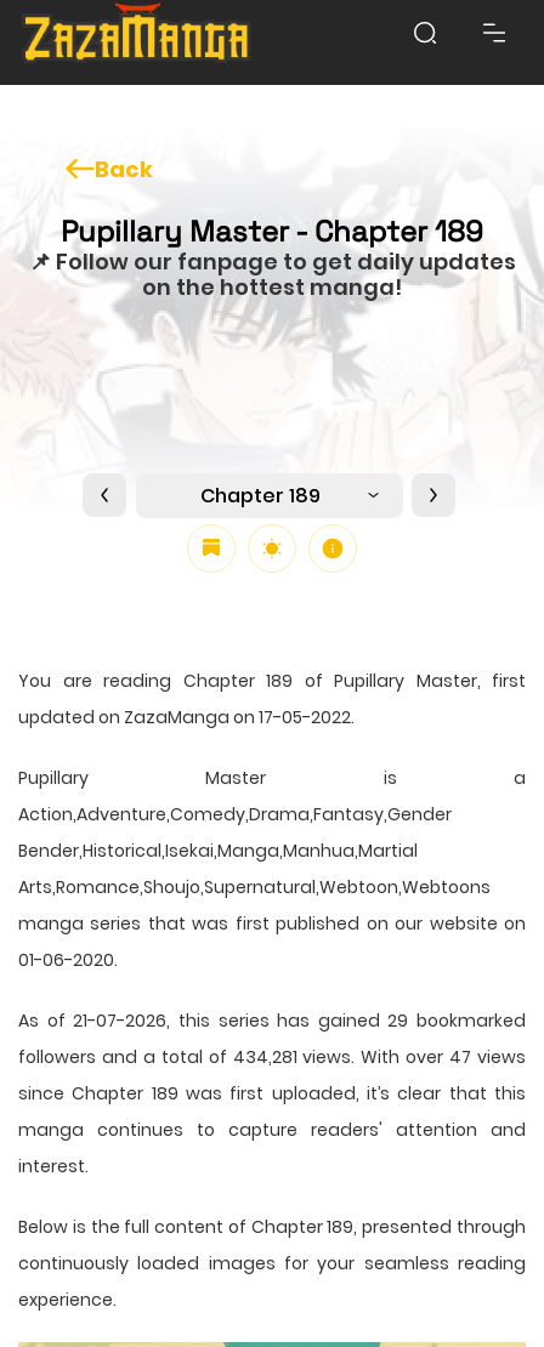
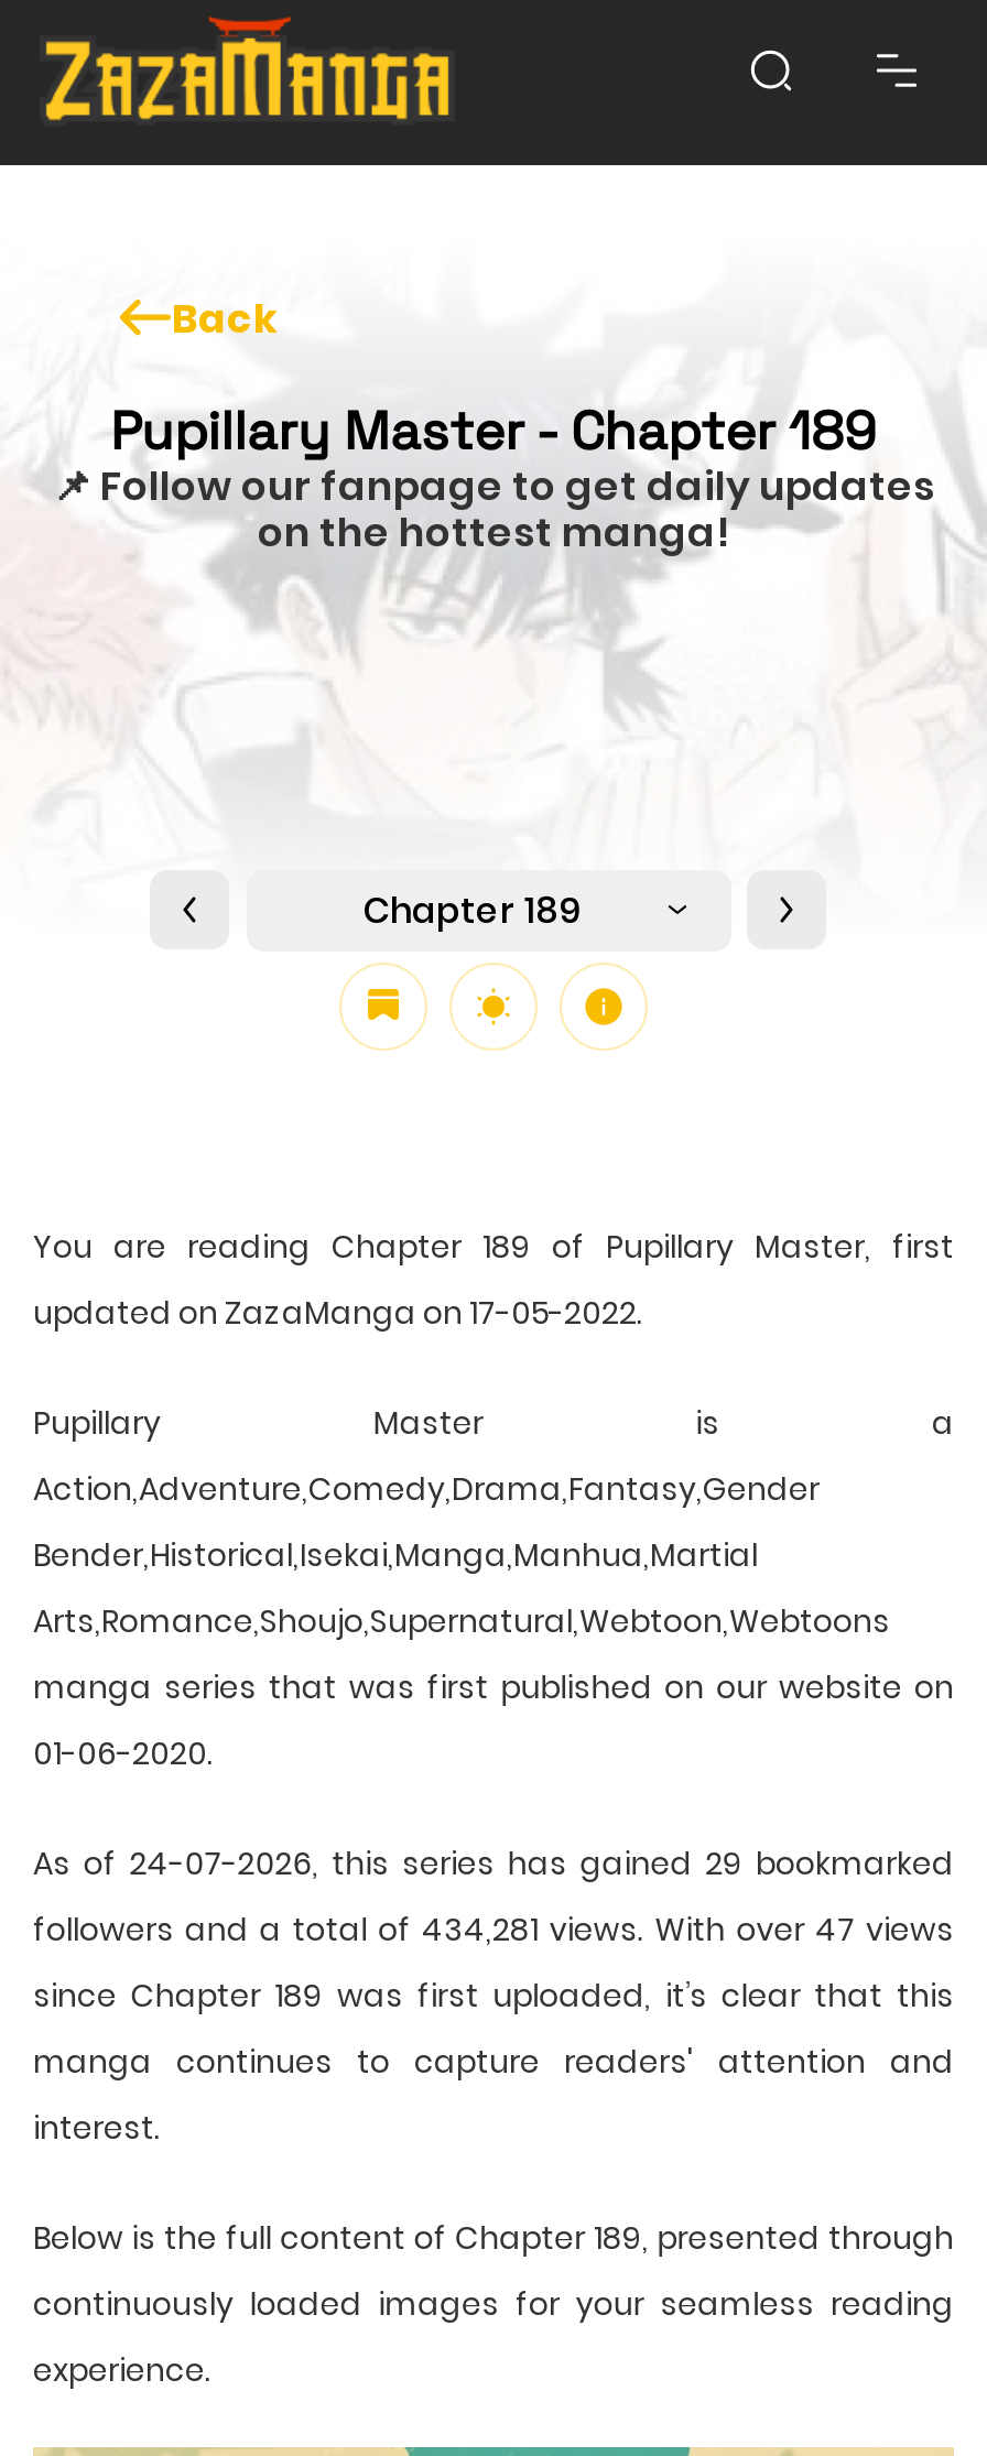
[18,1008,526,1032] As of 21-07-2026, this series has gained 29 bookmarked -> [33,1841,954,1885] As of 24-07-2026, this series has gained 29 bookmarked

